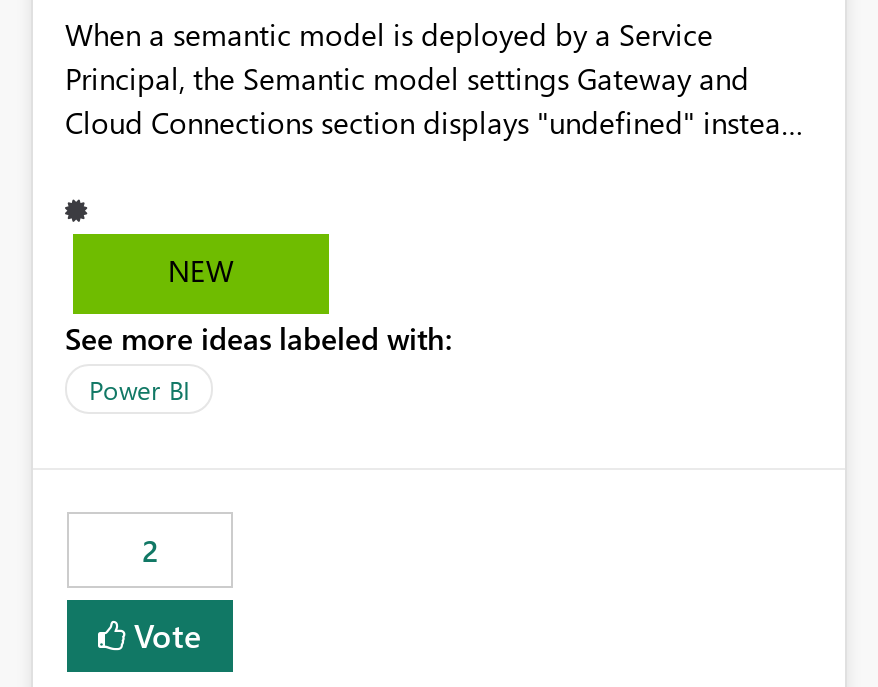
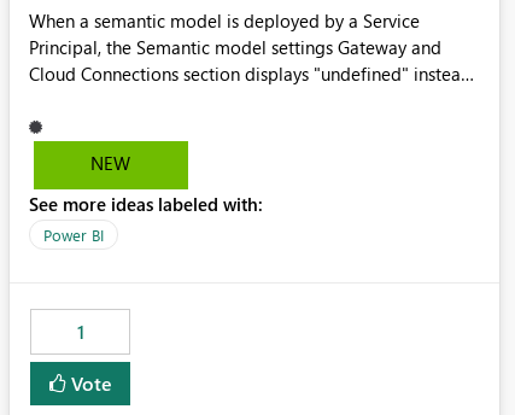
[142,531,158,571] 2 -> [77,320,84,344] 1

